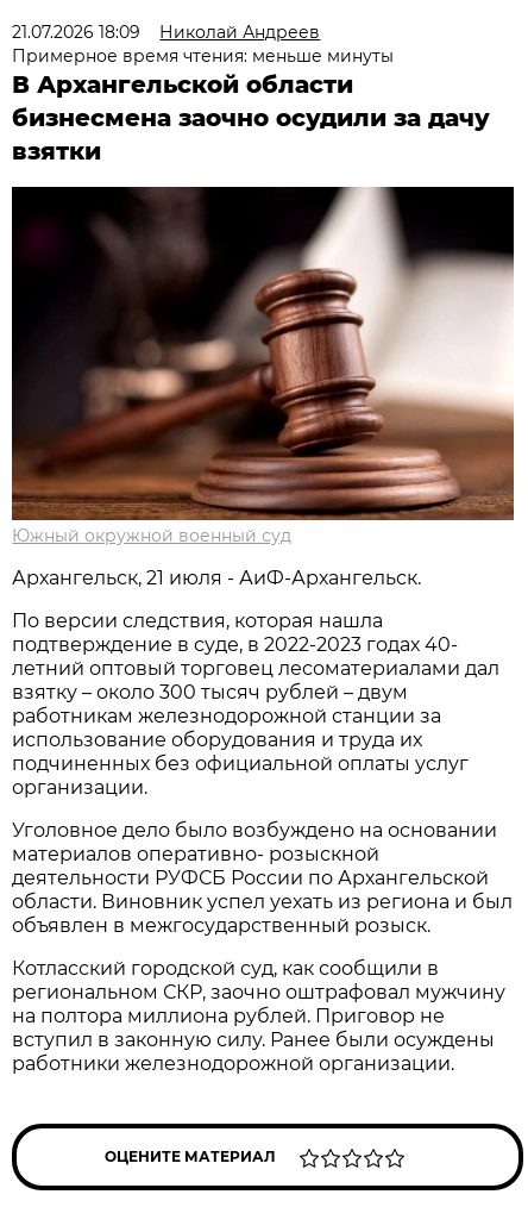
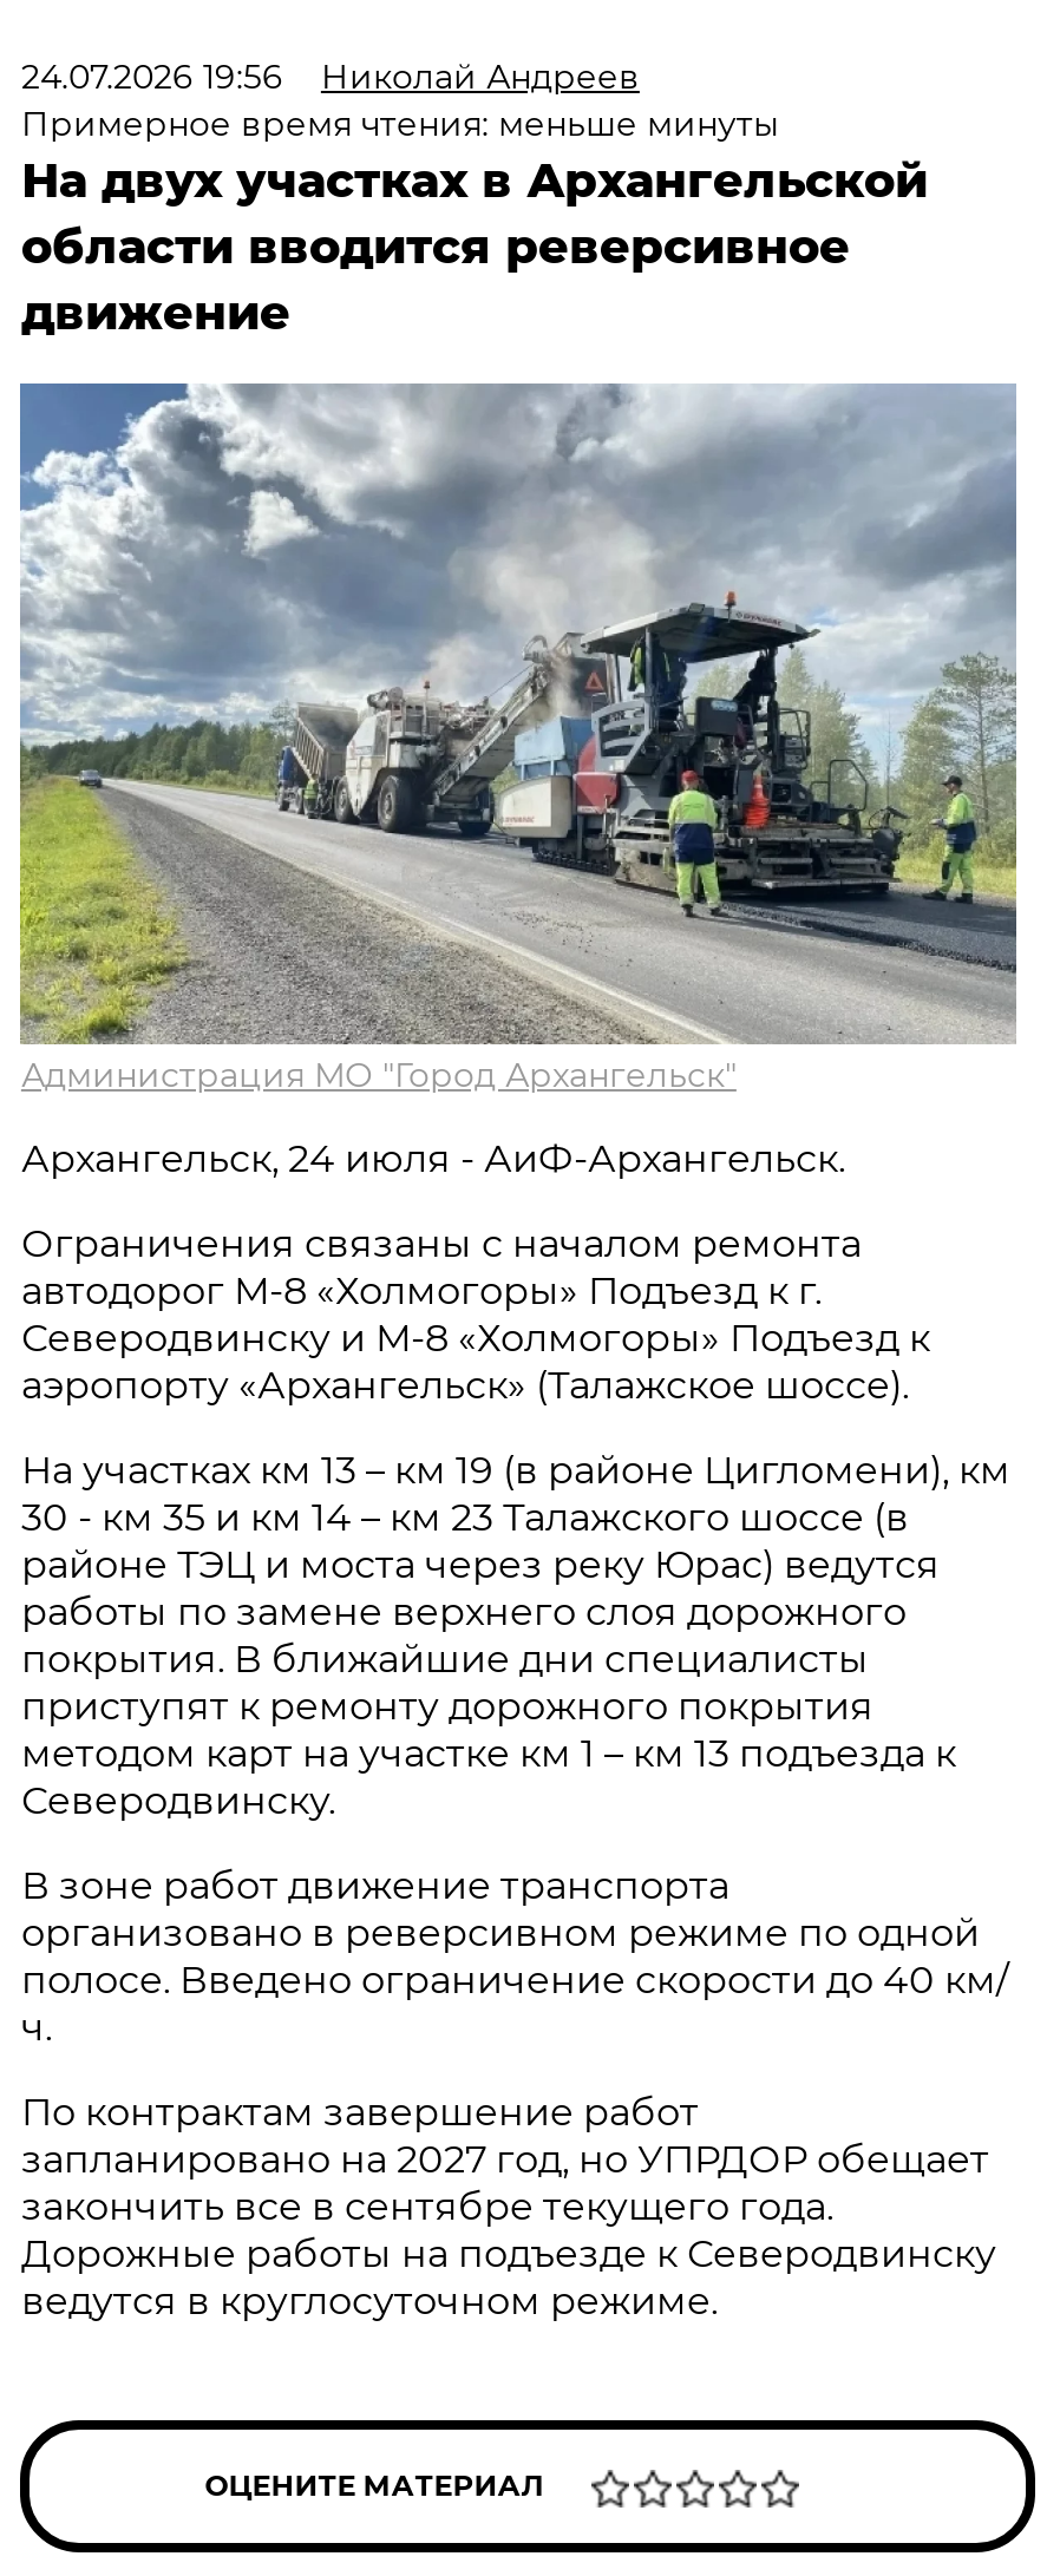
[12,21,320,43] 21.07.2026 18:09 Николай Андреев -> [21,55,640,97] 24.07.2026 19:56 Николай Андреев
[12,70,490,165] В Архангельской области | бизнесмена заочно осудили за дачу | взятки -> [21,152,928,341] На двух участках в Архангельской | области вводится реверсивное | движение
[11,186,515,1075] [image] | Южный окружной военный суд | Архангельск, 21 июля - АиФ-Архангельск. | По версии следствия, которая нашла | подтверждение в суде, в 2022-2023 годах 40- | летний оптовый торговец лесоматериалами дал | взятку – около 300 тысяч рублей – двум | работникам железнодорожной станции за | использование оборудования и труда их | подчиненных без официальной оплаты услуг | организации. | Уголовное дело было возбуждено на основании | материалов оперативно- розыскной | деятельности РУФСБ России по Архангельской | области. Виновник успел уехать из региона и был | объявлен в межгосударственный розыск. | Котласский городской суд, как сообщили в | региональном СКР, заочно оштрафовал мужчину | на полтора миллиона рублей. Приговор не | вступил в законную силу. Ранее были осуждены | работники железнодорожной организации. -> [18,384,1019,2323] [image] | Администрация МО "Город Архангельск" | Архангельск, 24 июля - АиФ-Архангельск. | Ограничения связаны с началом ремонта | автодорог М-8 «Холмогоры» Подъезд к г. | Северодвинску и М-8 «Холмогоры» Подъезд к | аэропорту «Архангельск» (Талажское шоссе). | На участках км 13 – км 19 (в районе Цигломени), км | 30 - км 35 и км 14 – км 23 Талажского шоссе (в | районе ТЭЦ и моста через реку Юрас) ведутся | работы по замене верхнего слоя дорожного | покрытия. В ближайшие дни специалисты | приступят к ремонту дорожного покрытия | методом карт на участке км 1 – км 13 подъезда к | Северодвинску. | В зоне работ движение транспорта | организовано в реверсивном режиме по одной | полосе. Введено ограничение скорости до 40 км/ | ч. | По контрактам завершение работ | запланировано на 2027 год, но УПРДОР обещает | закончить все в сентябре текущего года. | Дорожные работы на подъезде к Северодвинску | ведутся в круглосуточном режиме.

